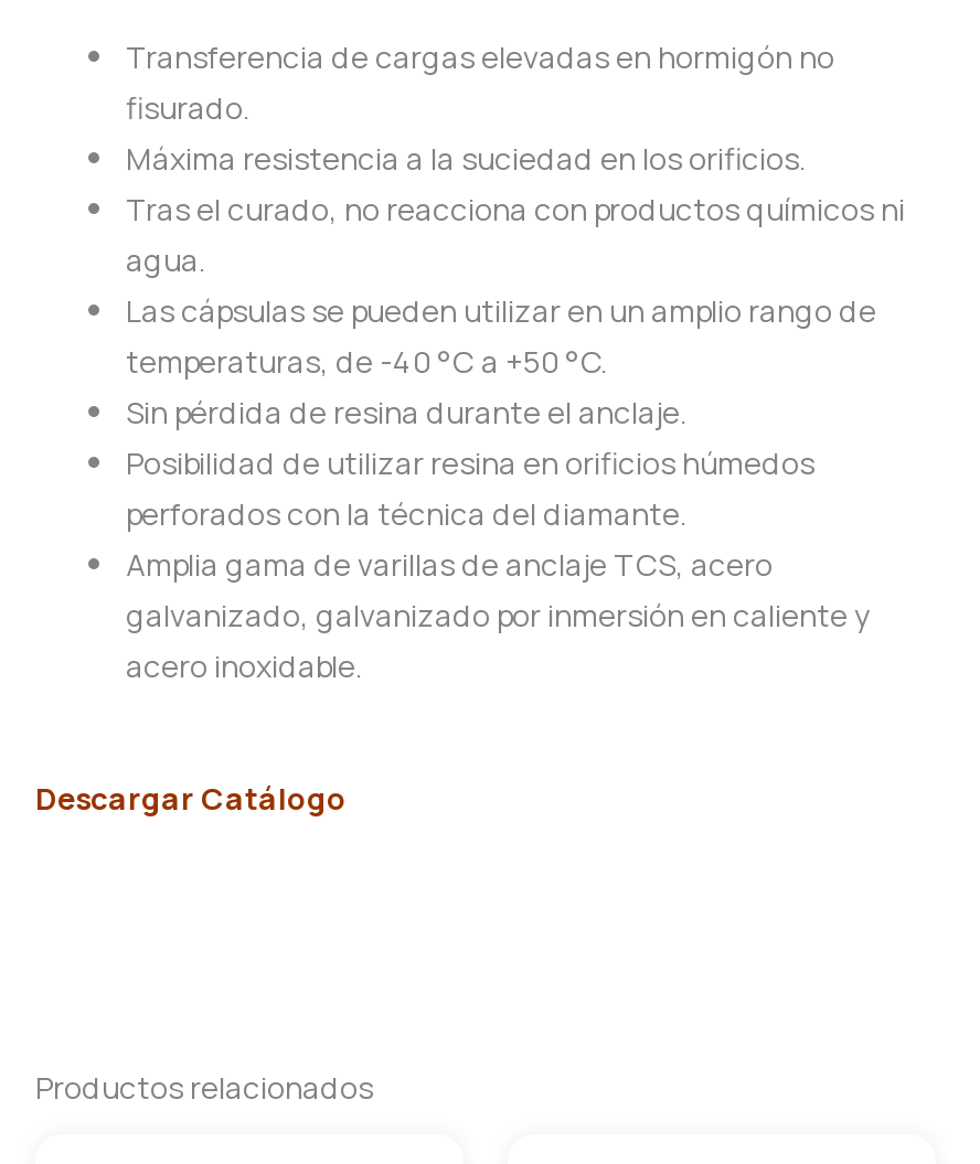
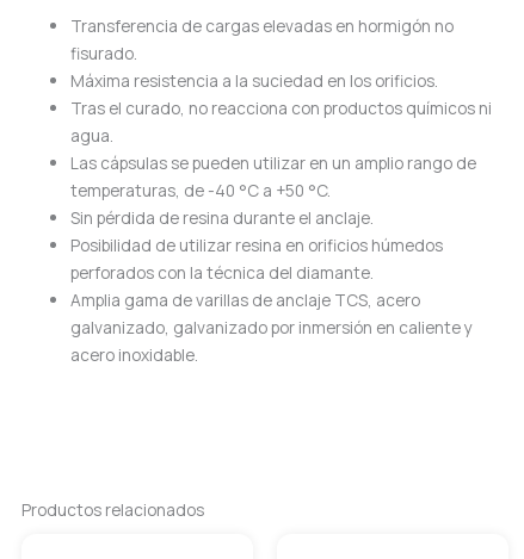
[35,776,347,818] Descargar Catálogo -> none

